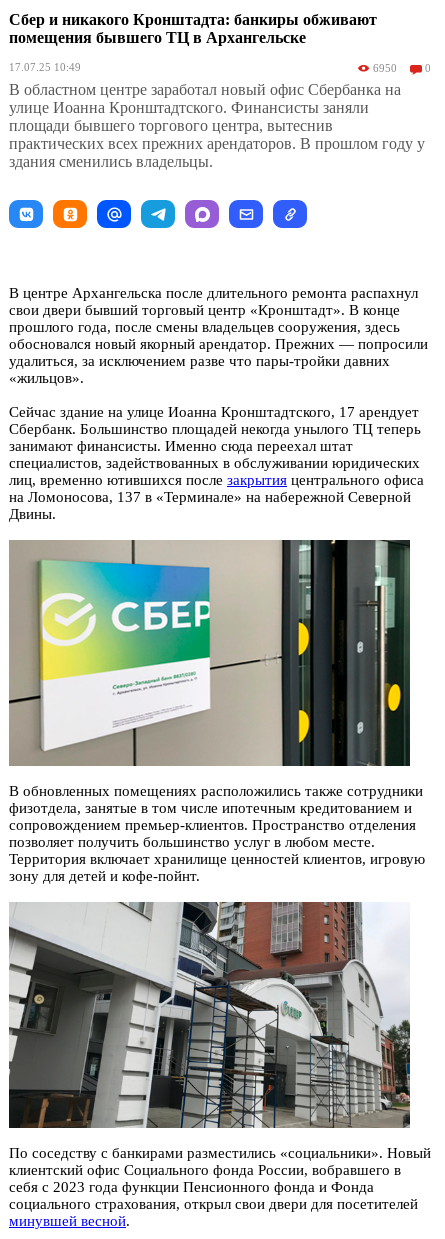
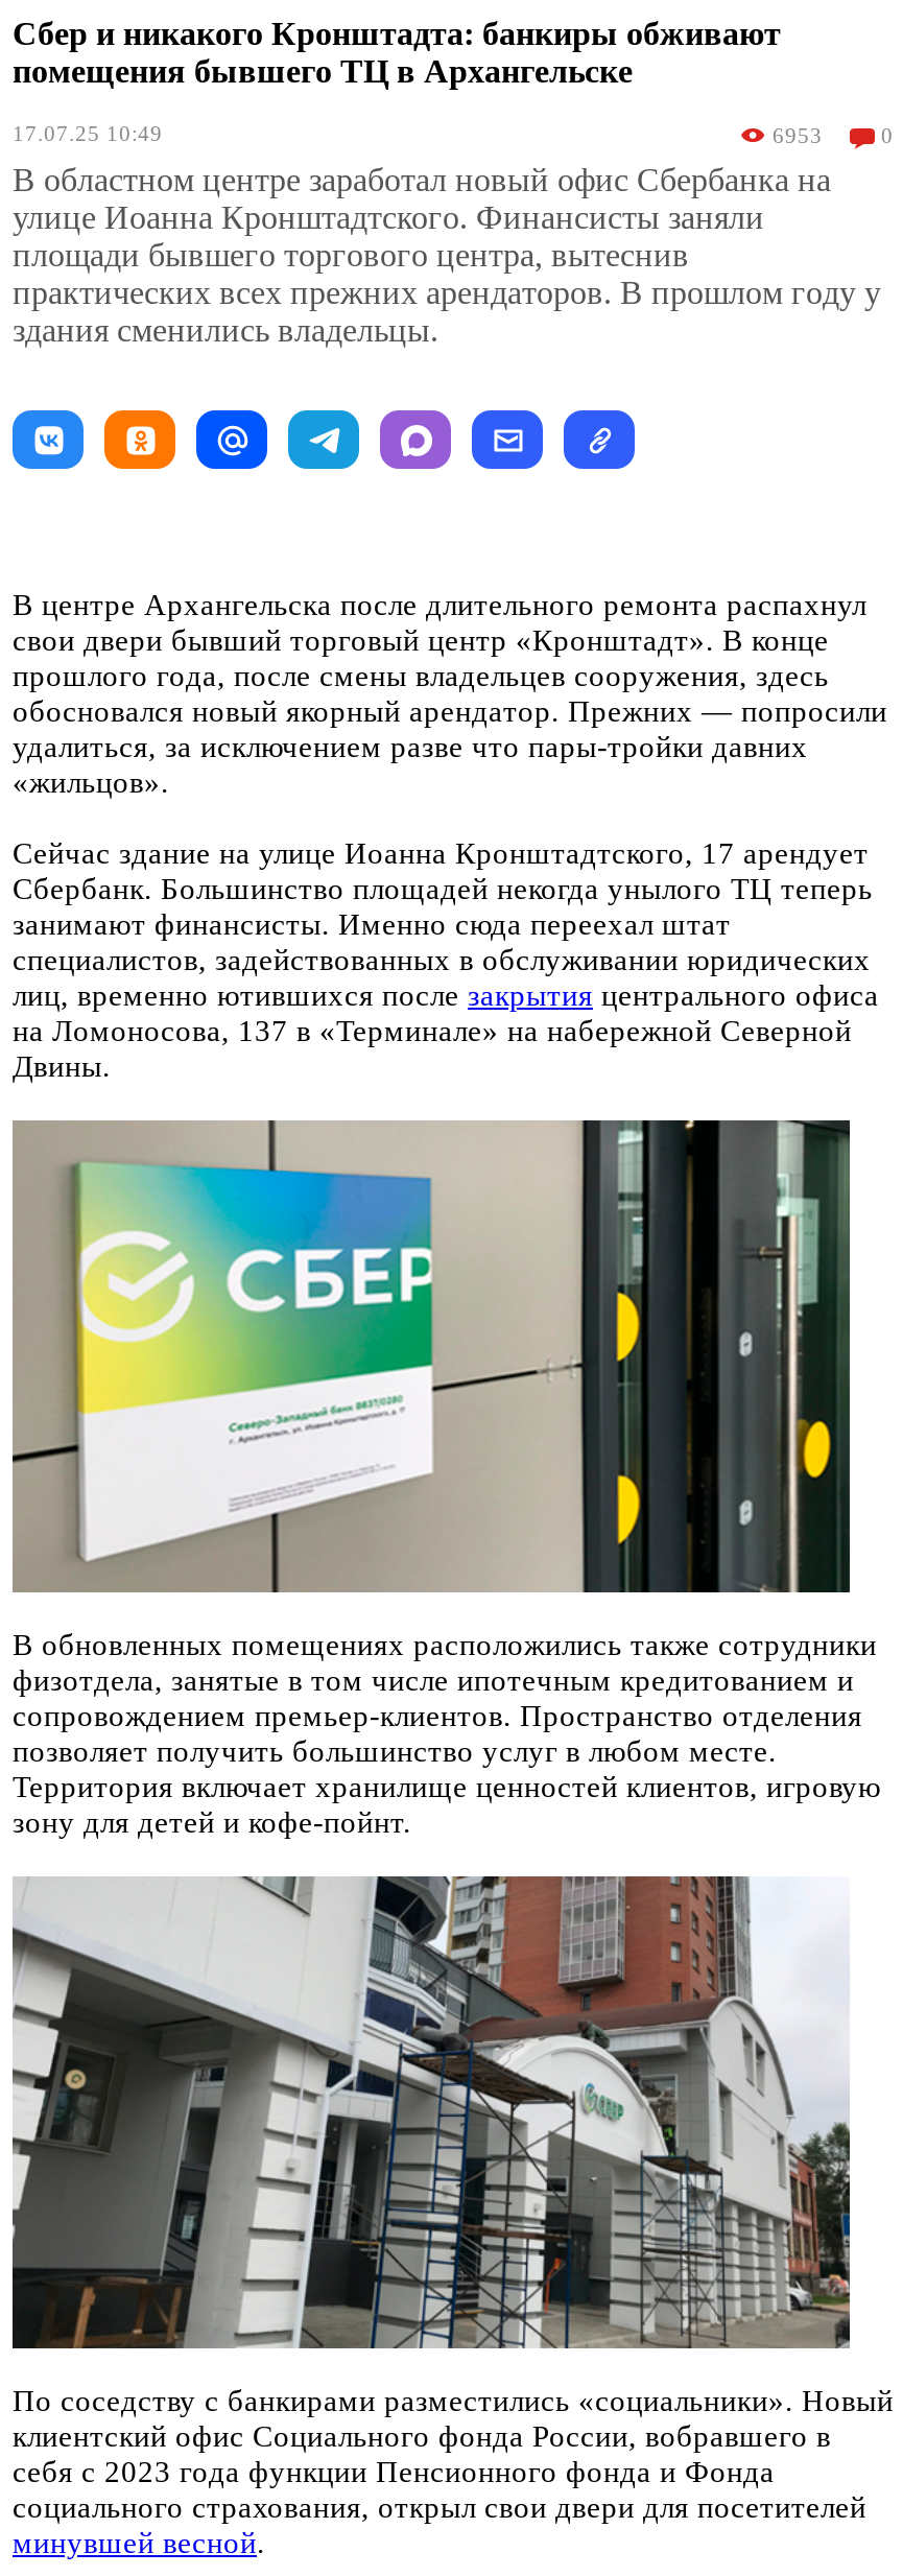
[370,63,431,74] 6950 0 -> [766,124,894,147] 6953 0

